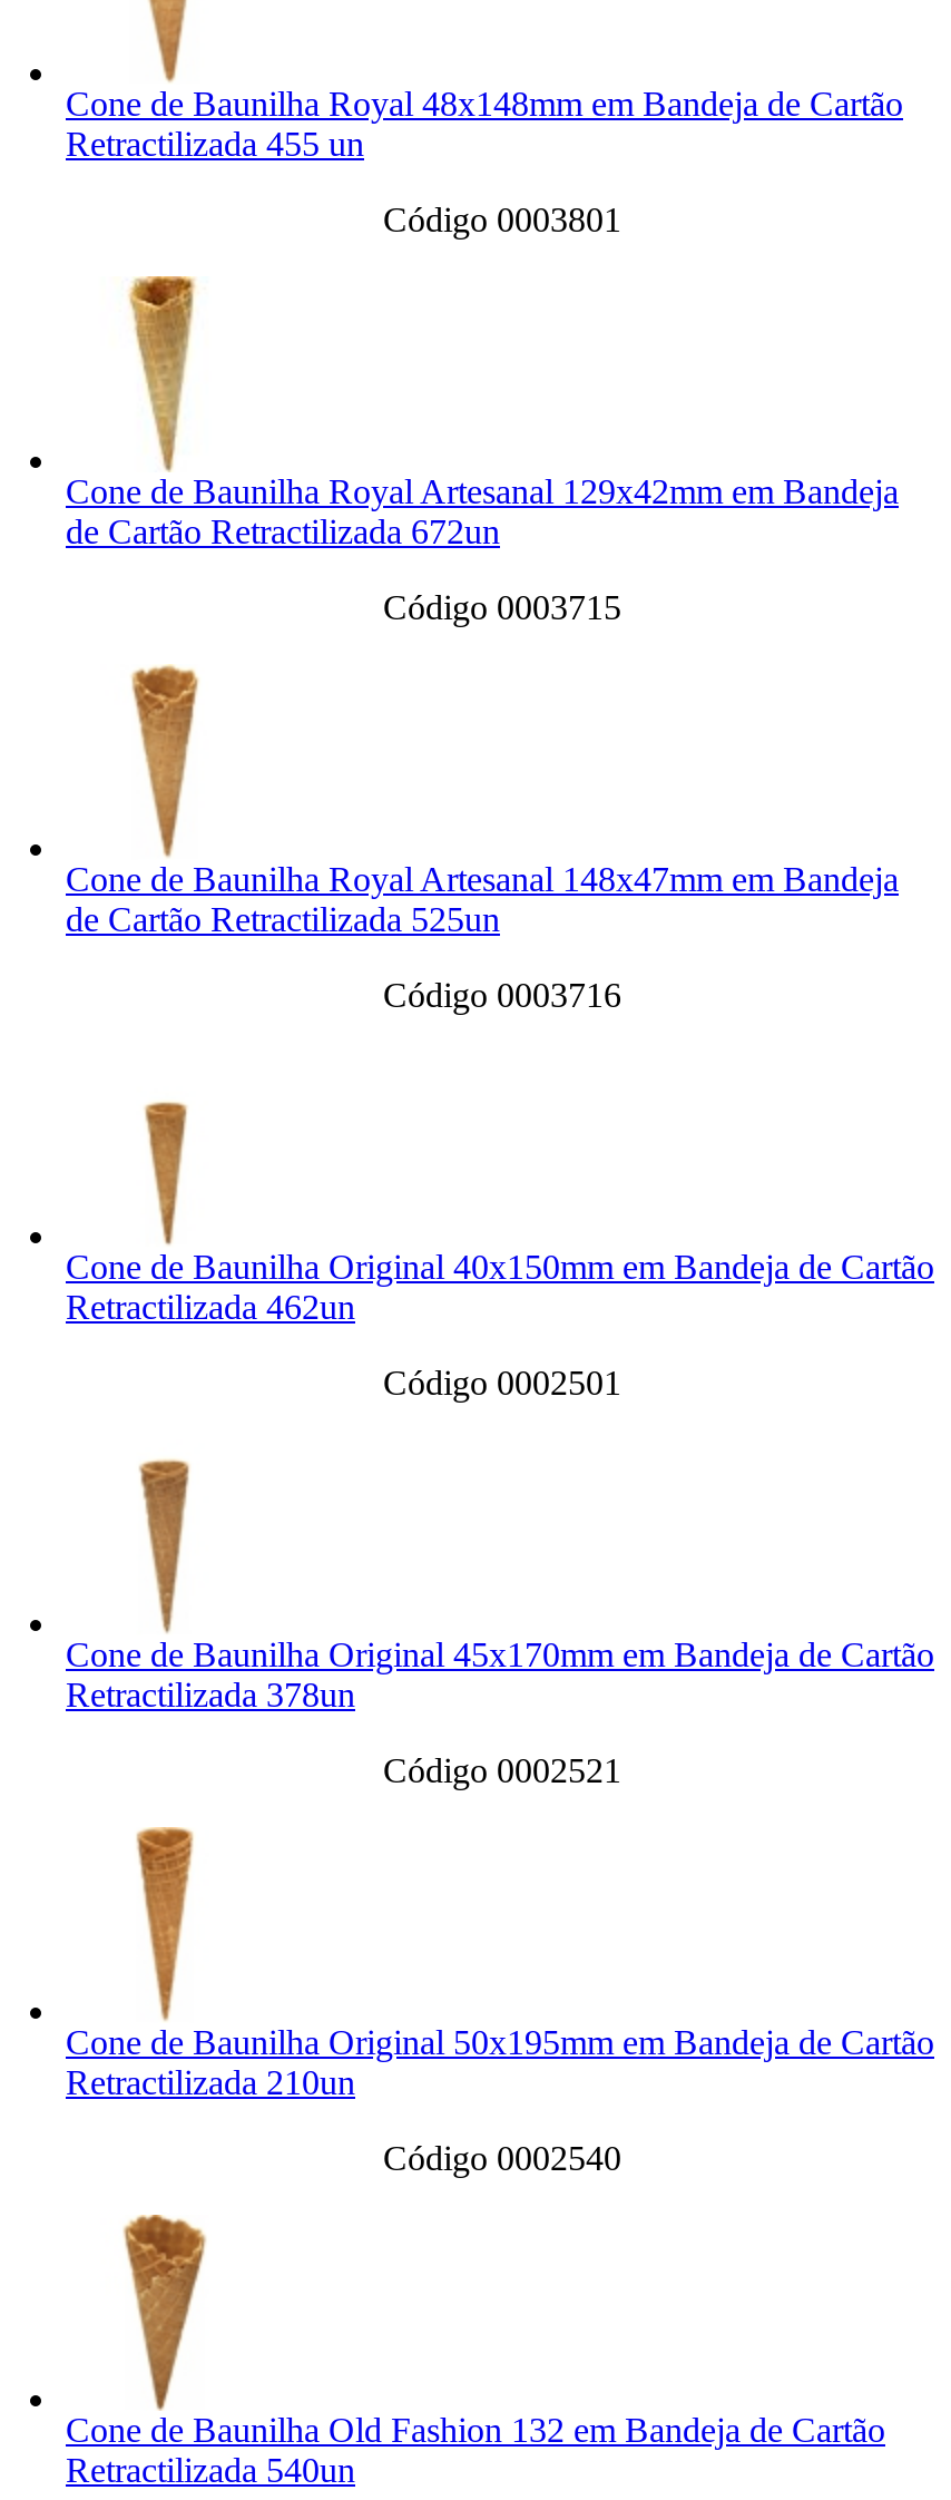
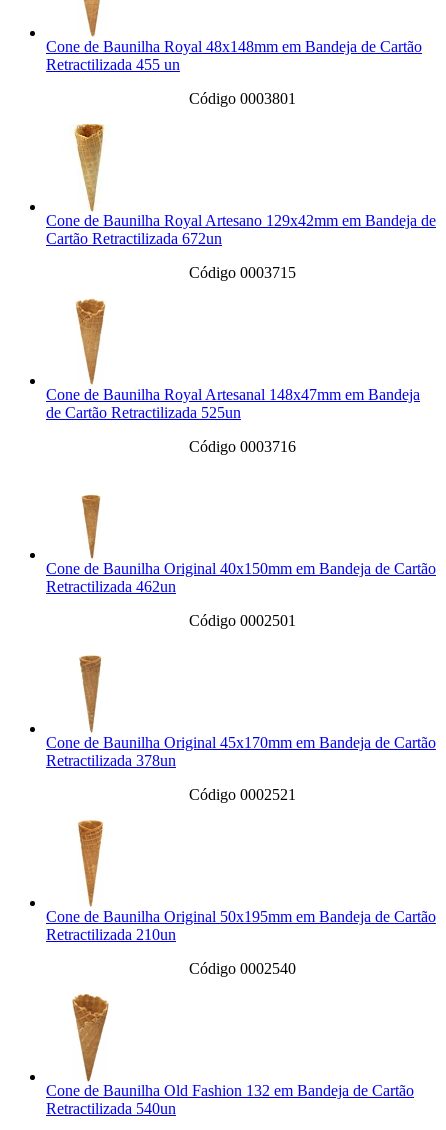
[66,473,899,551] Cone de Baunilha Royal Artesanal 129x42mm em Bandeja | de Cartão Retractilizada 672un -> [46,212,436,247] Cone de Baunilha Royal Artesano 129x42mm em Bandeja de | Cartão Retractilizada 672un

